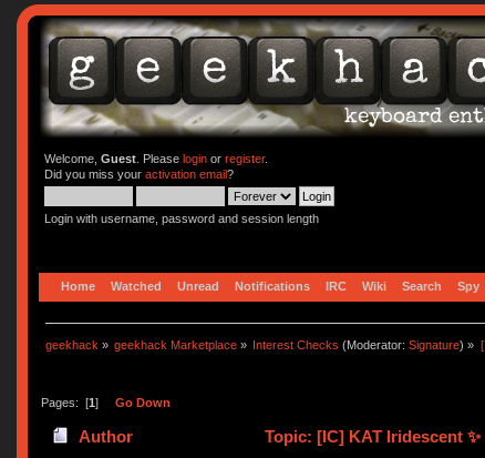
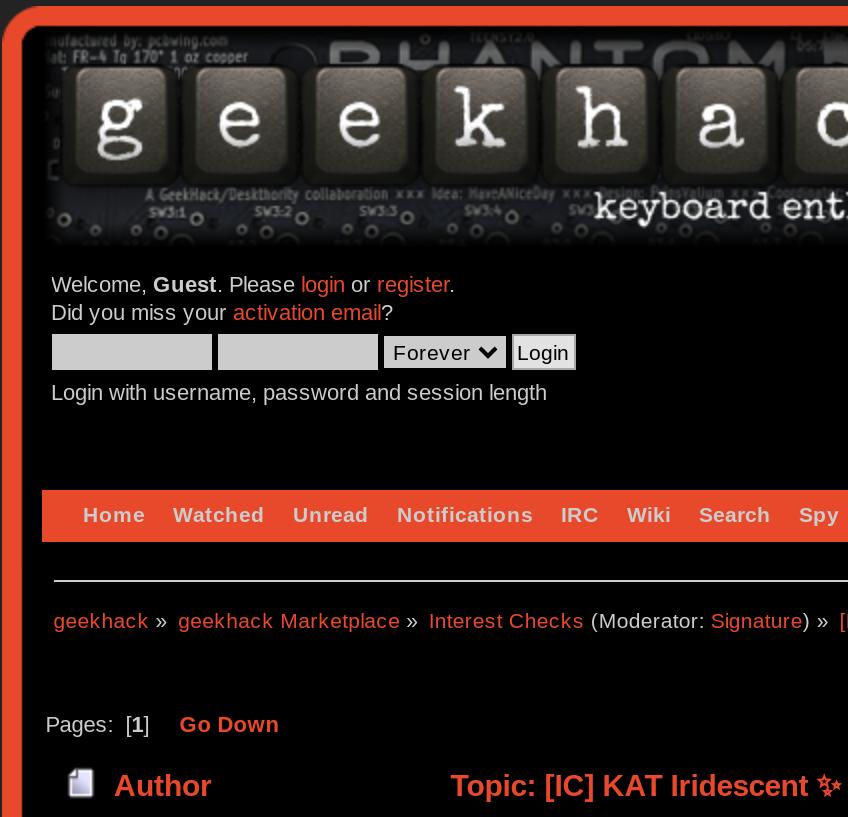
[41,19,482,136] [image] -> [48,34,842,242] [image]

